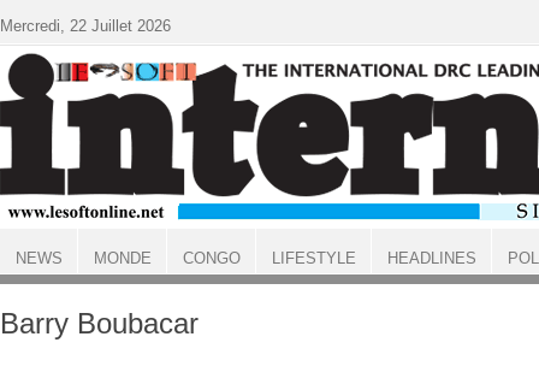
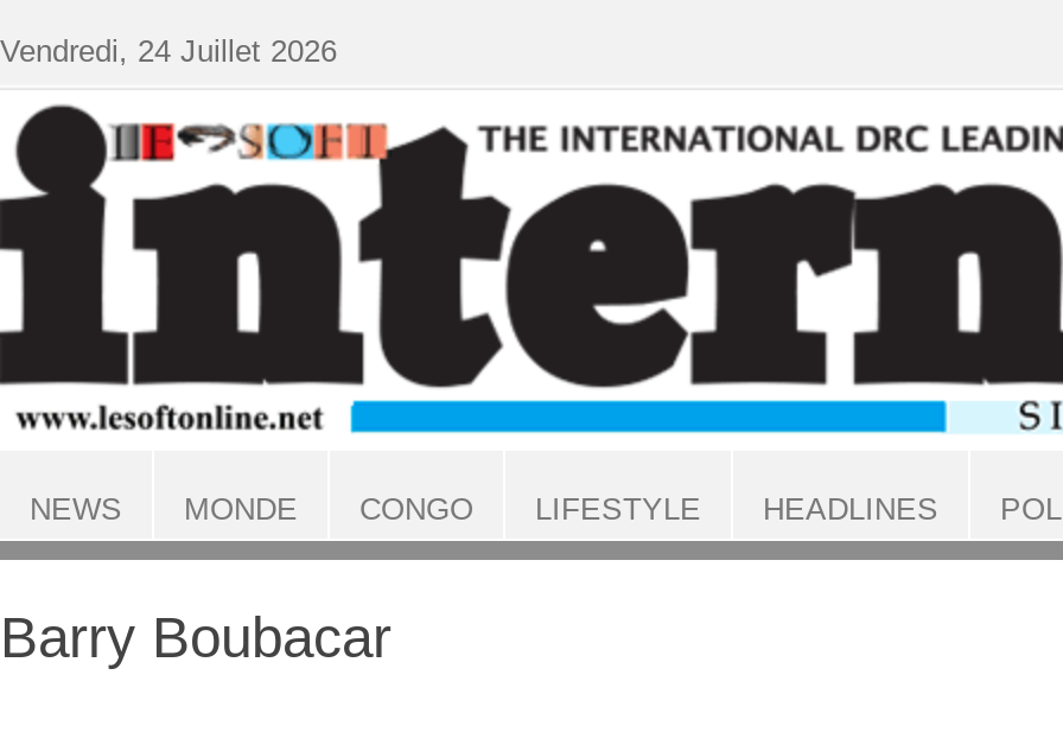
[0,17,171,35] Mercredi, 22 Juillet 2026 -> [0,33,337,69] Vendredi, 24 Juillet 2026

